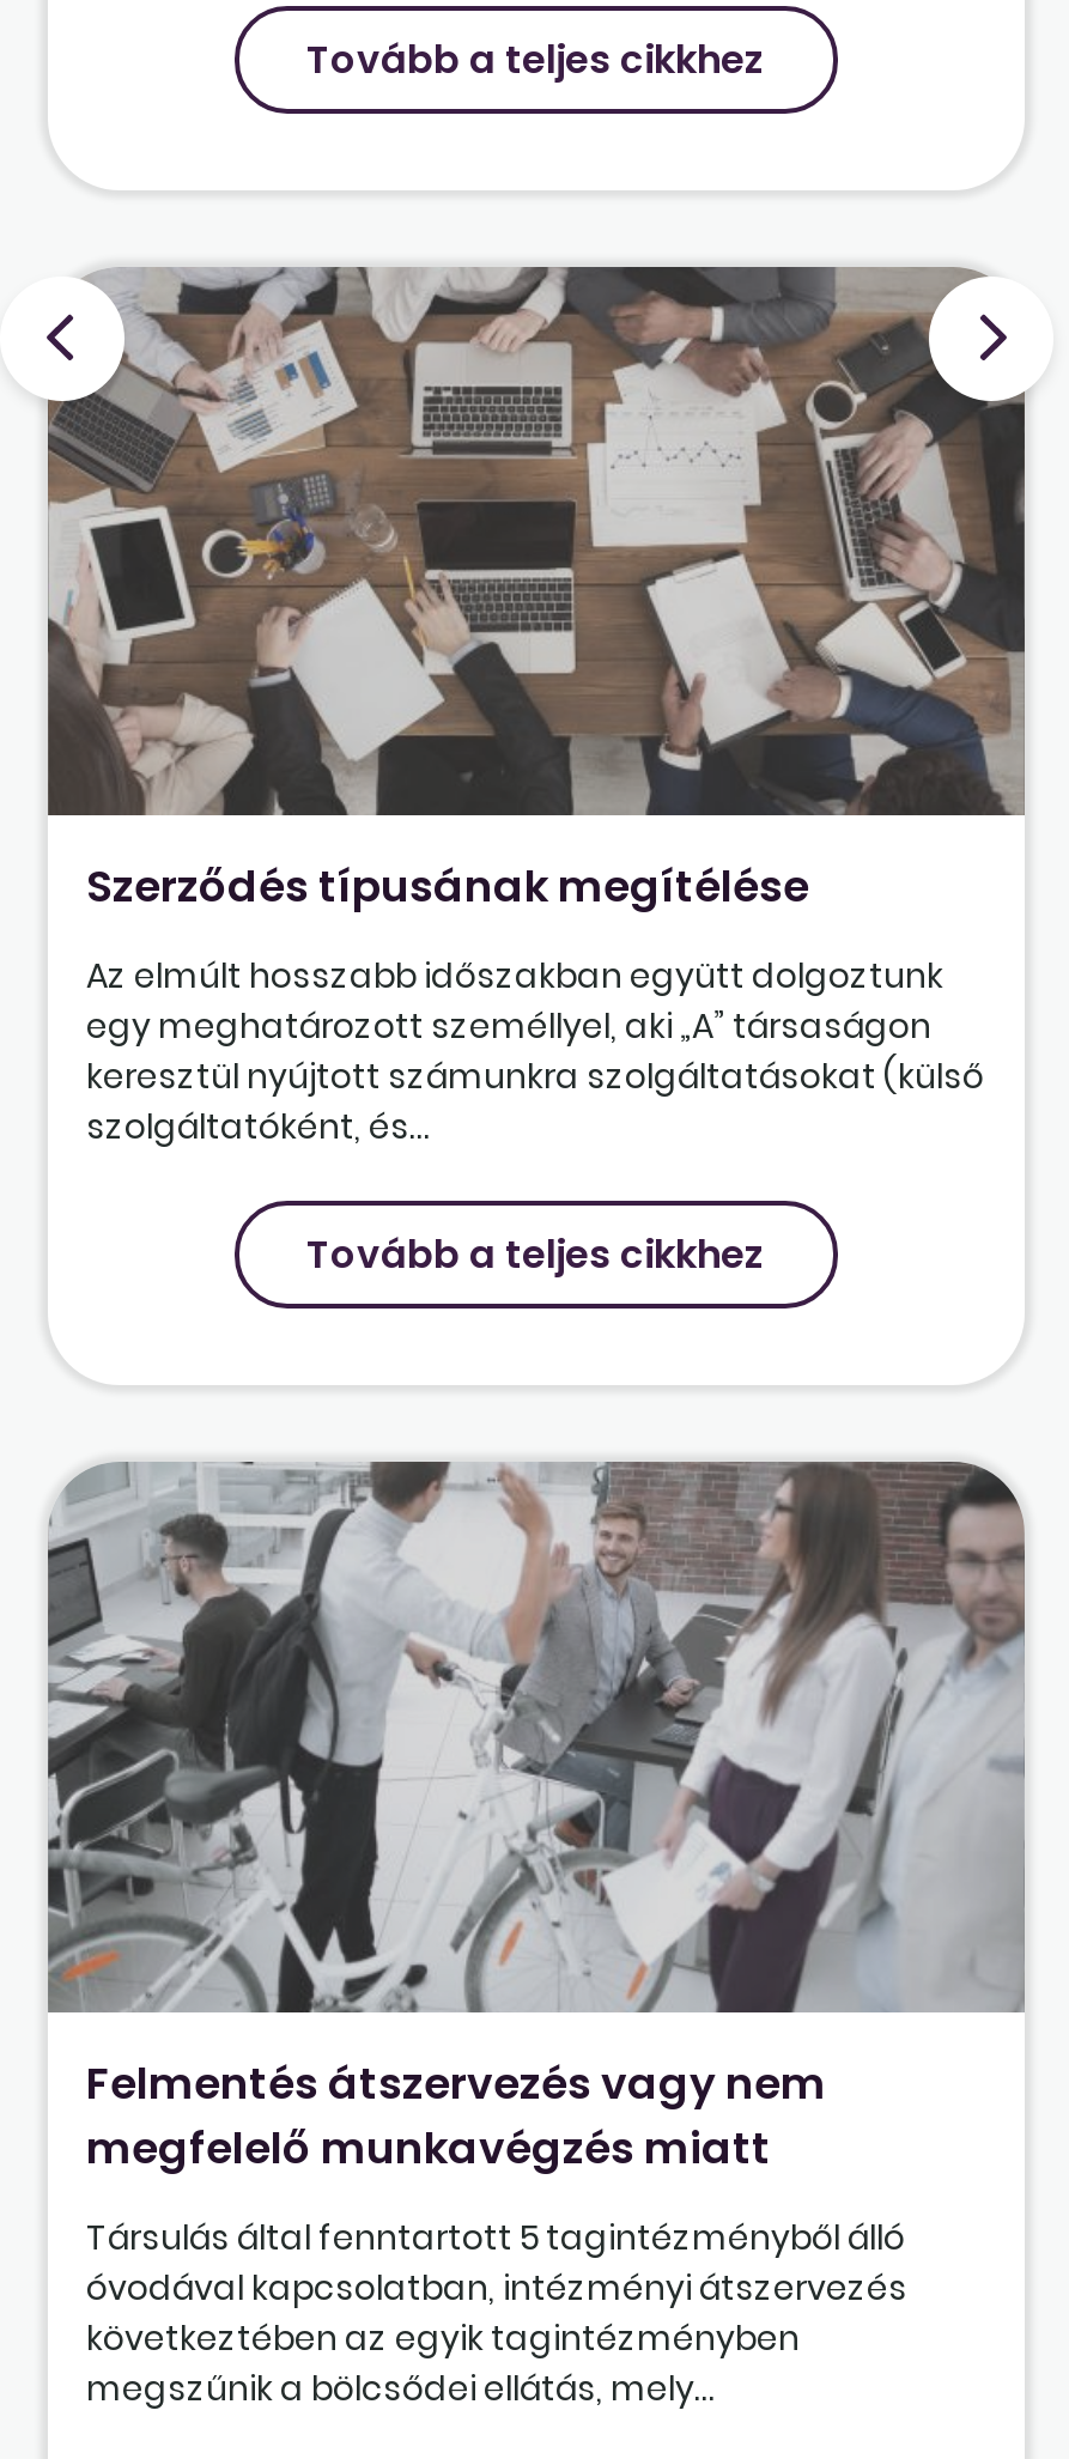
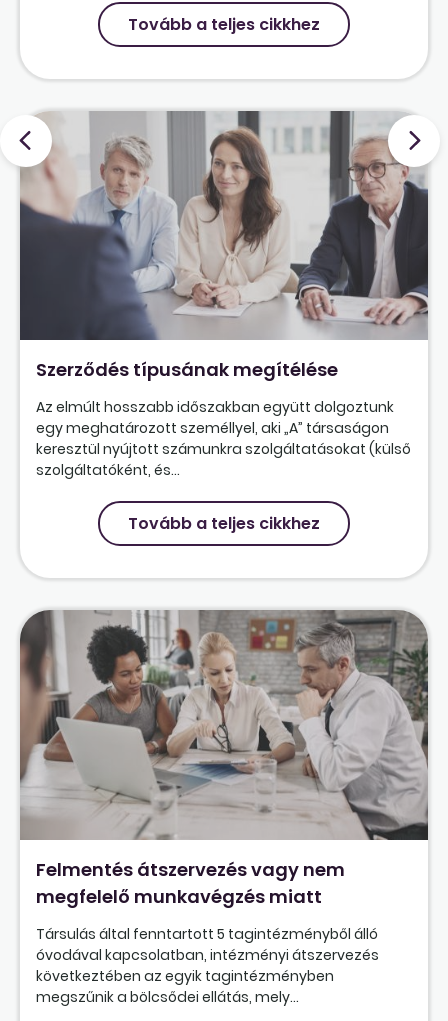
[45,265,1027,818] [image] -> [19,111,428,341] [image]
[45,1459,1025,2012] [image] -> [19,610,428,840] [image]

